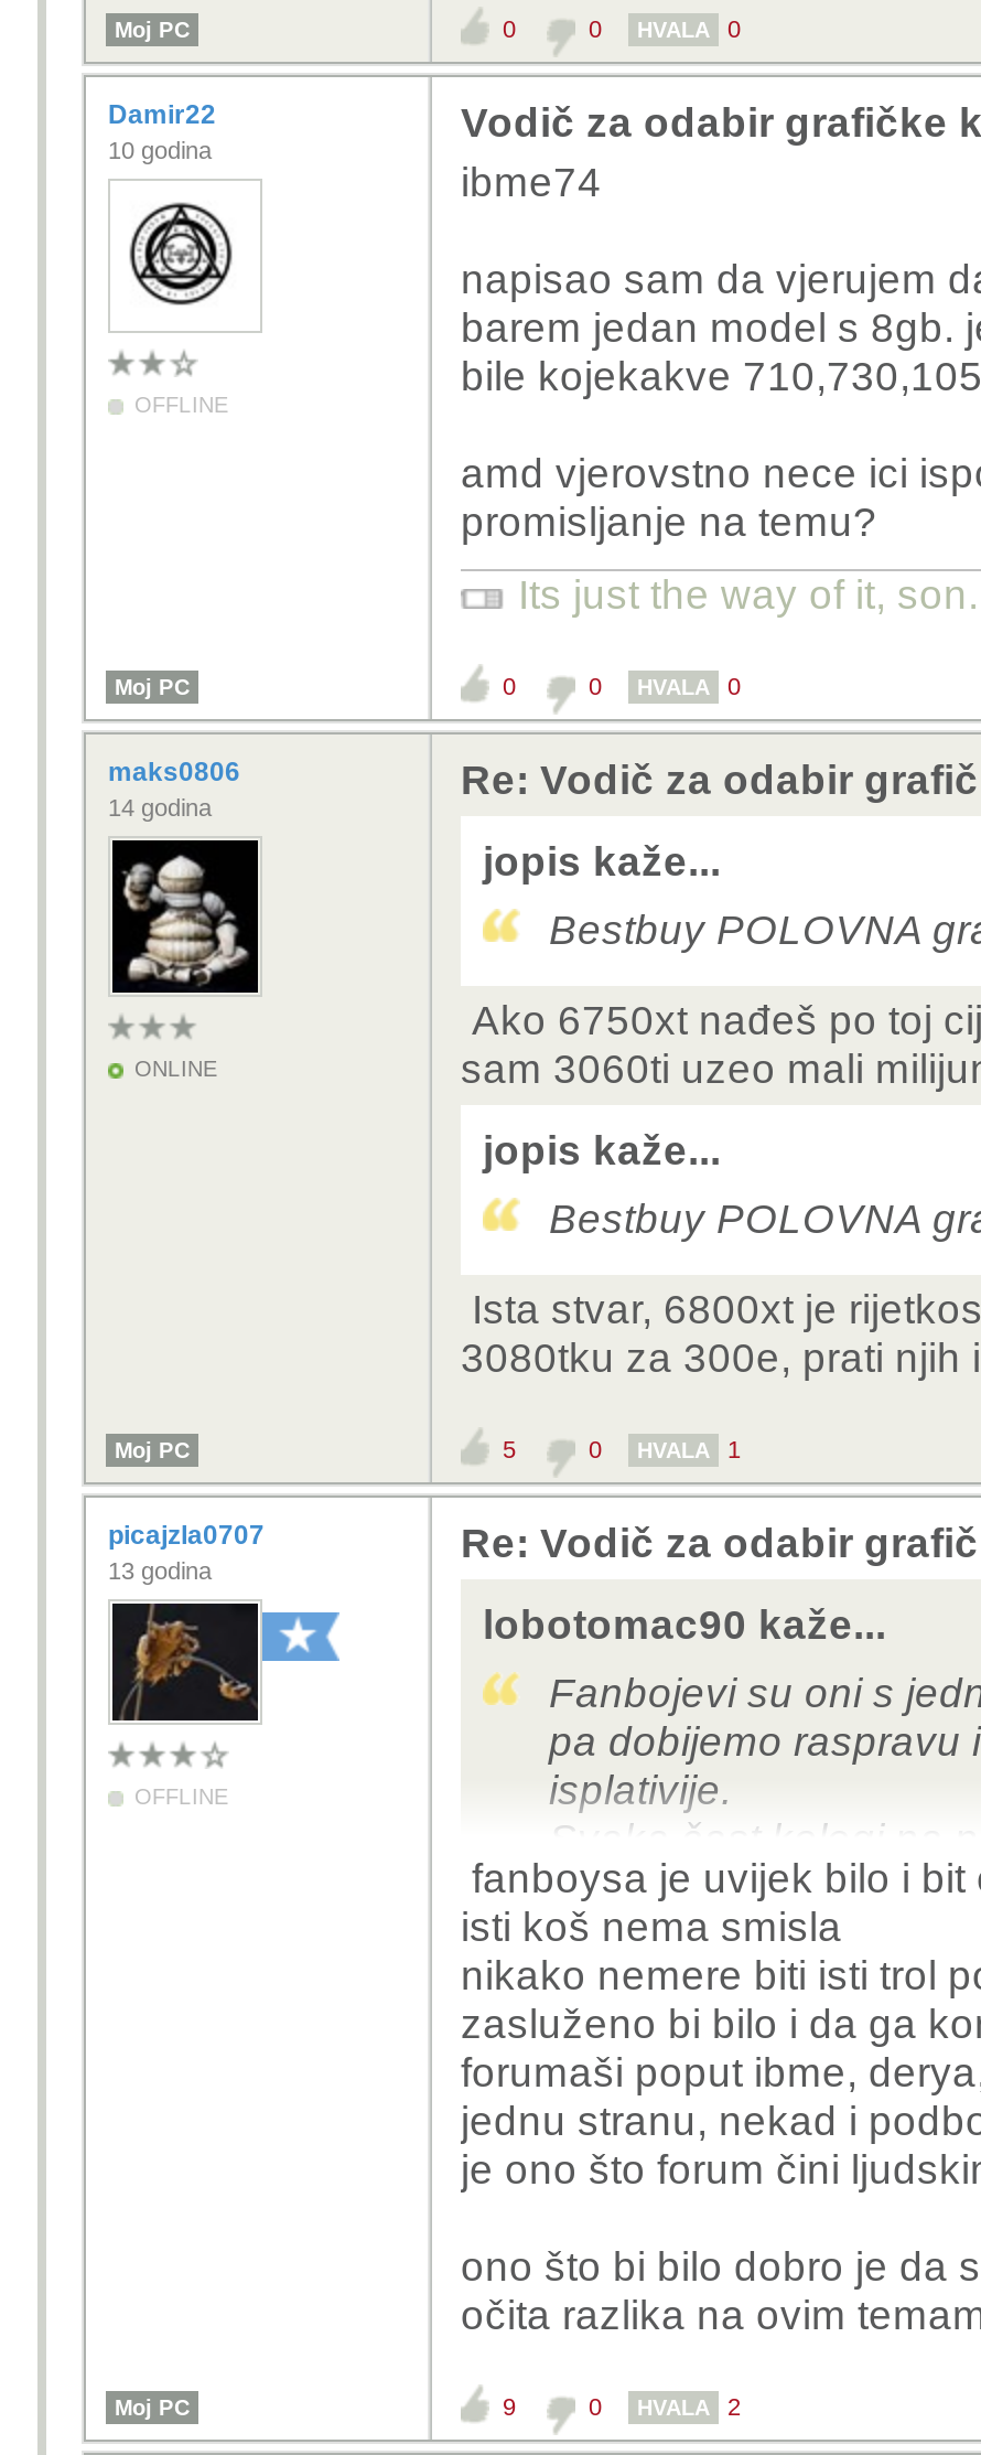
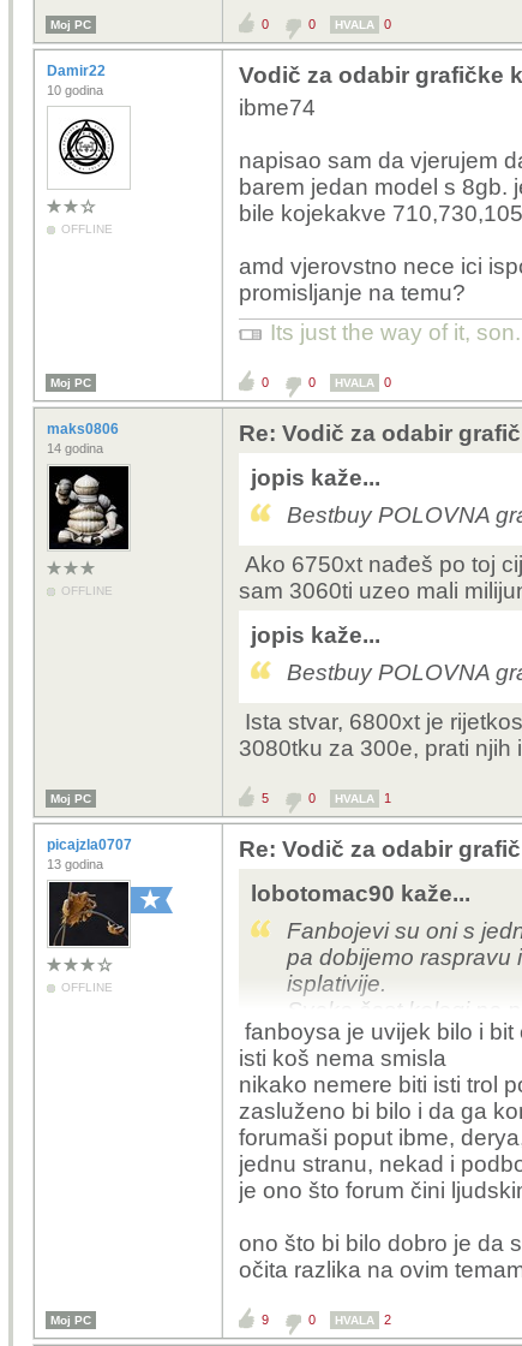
[134,1057,218,1081] ONLINE -> [61,584,113,597] OFFLINE

